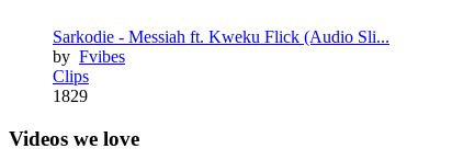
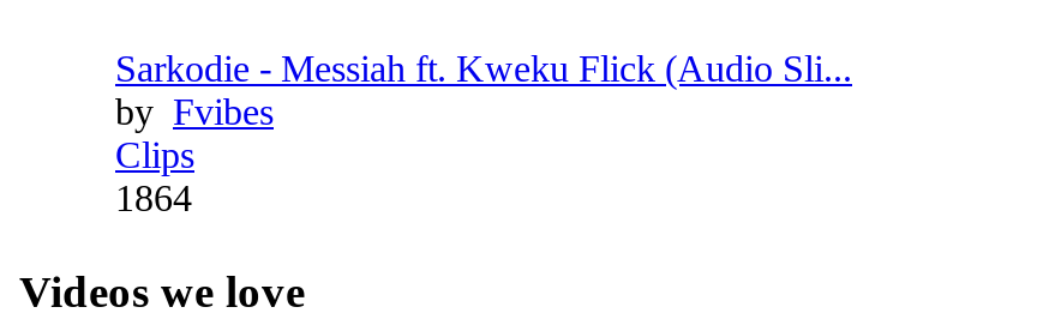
[53,87,88,105] 1829 -> [115,177,192,218] 1864

